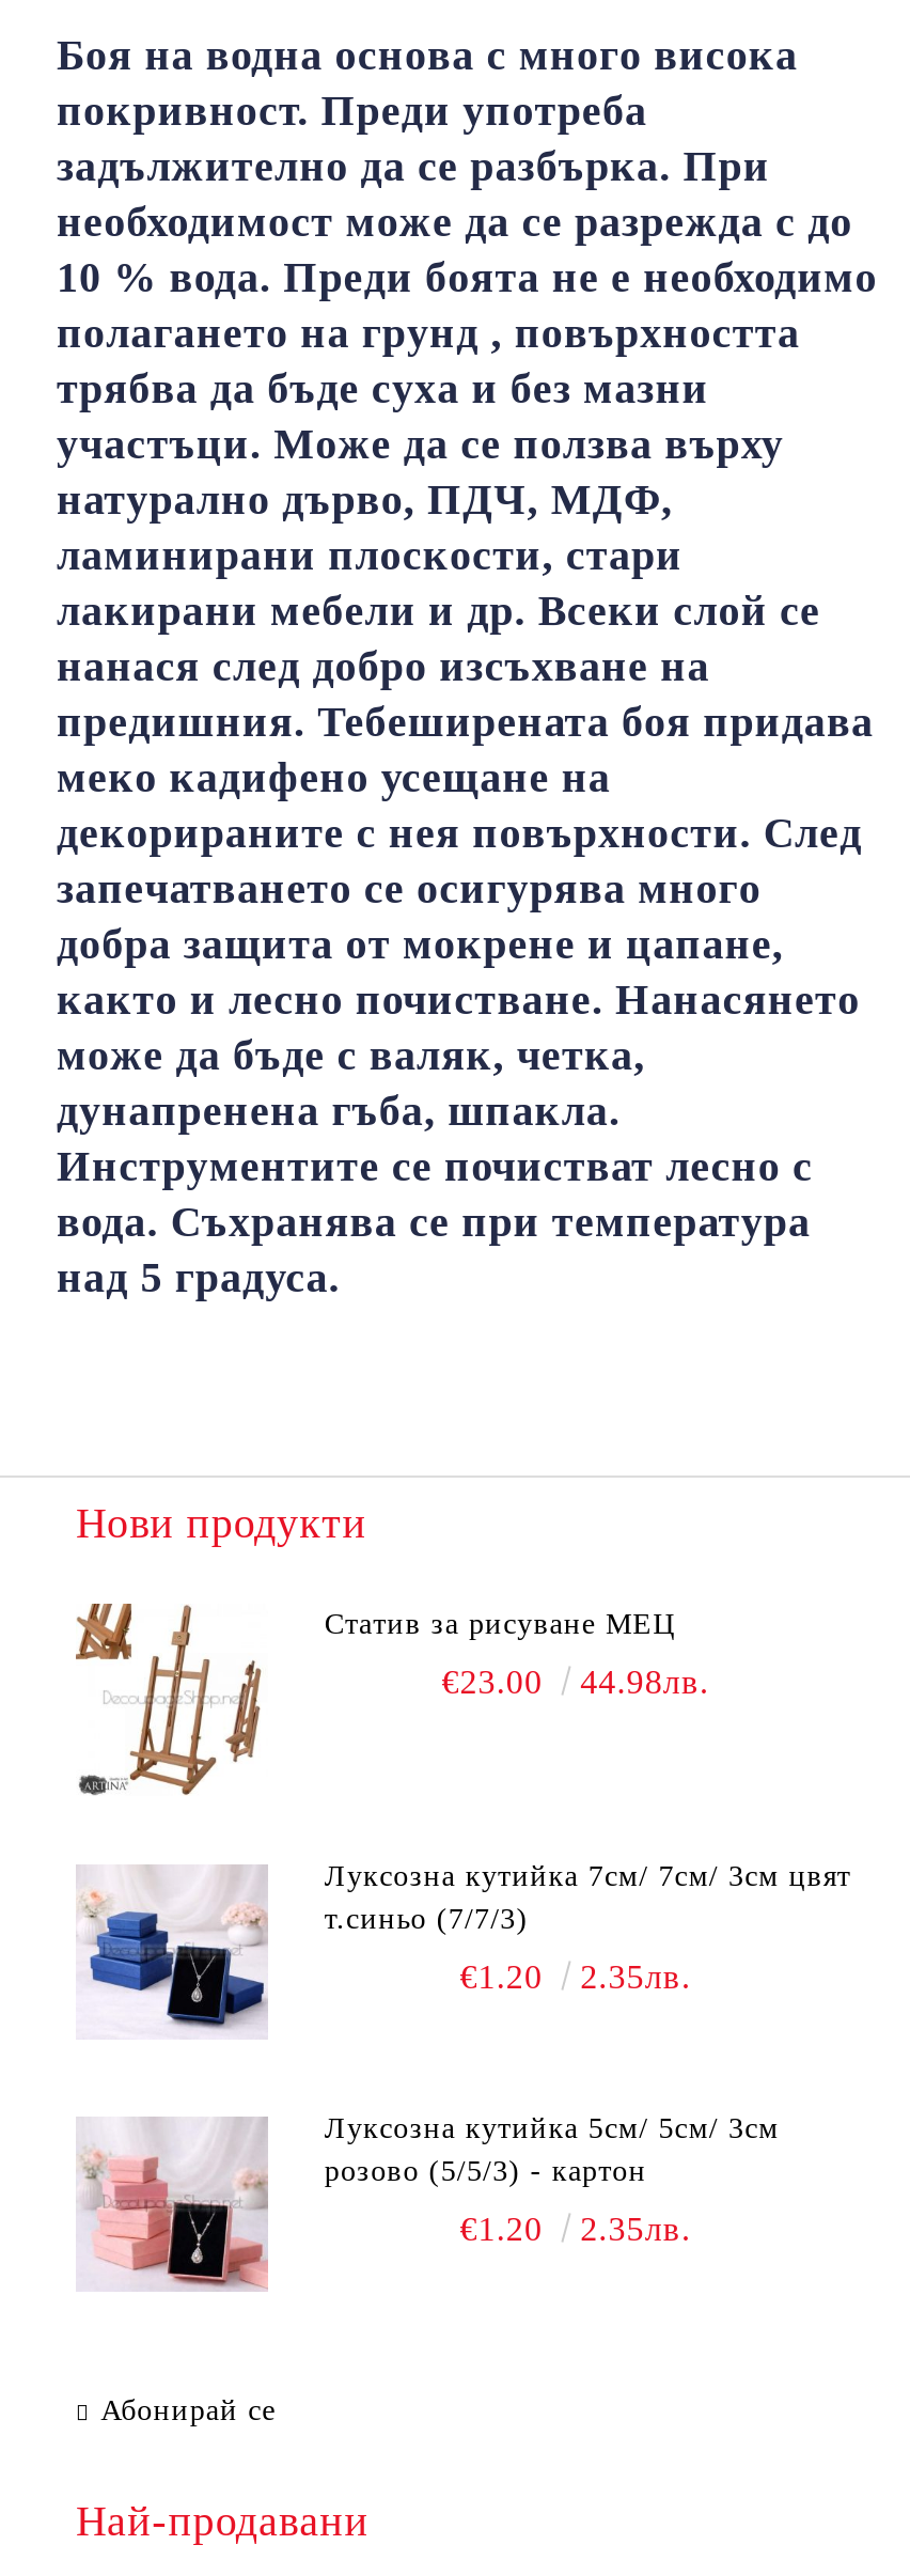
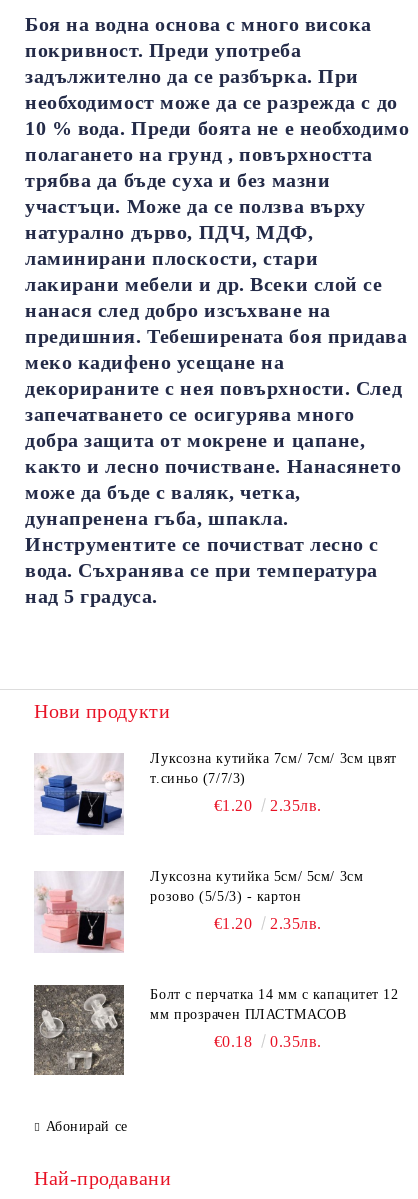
[76,1602,709,1796] [image] | Статив за рисуване МЕЦ | €23.00 | 44.98лв. -> none
moved [74,1862,691,2246] -> [33,752,322,932]: [image] | т.синьо (7/7/3) | €1.20 | 2.35лв. | розово (5/5/3) - картон | €1.20 | 2.35лв.
none -> [33,984,398,1076] [image] | Болт с перчатка 14 мм с капацитет 12 | мм прозрачен ПЛАСТМАСОВ | €0.18 | 0.35лв.

